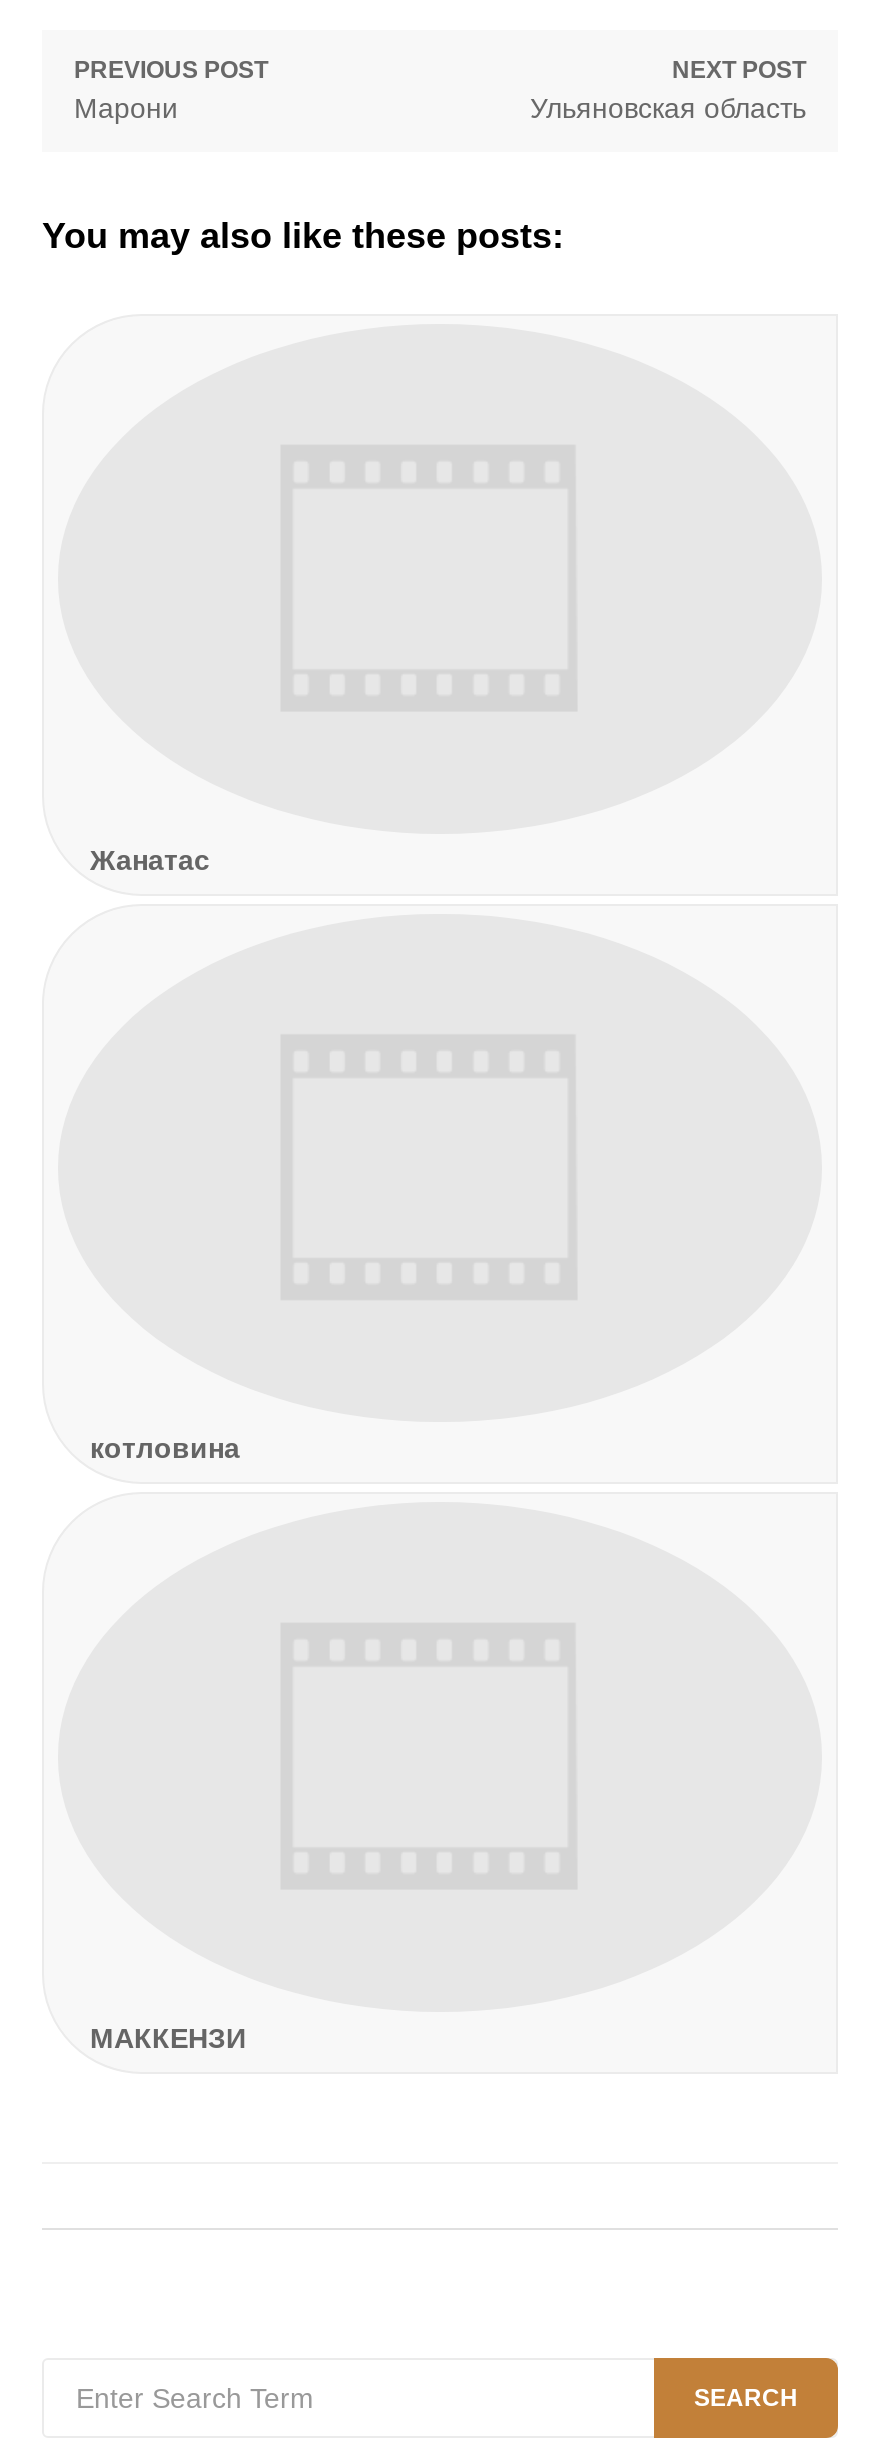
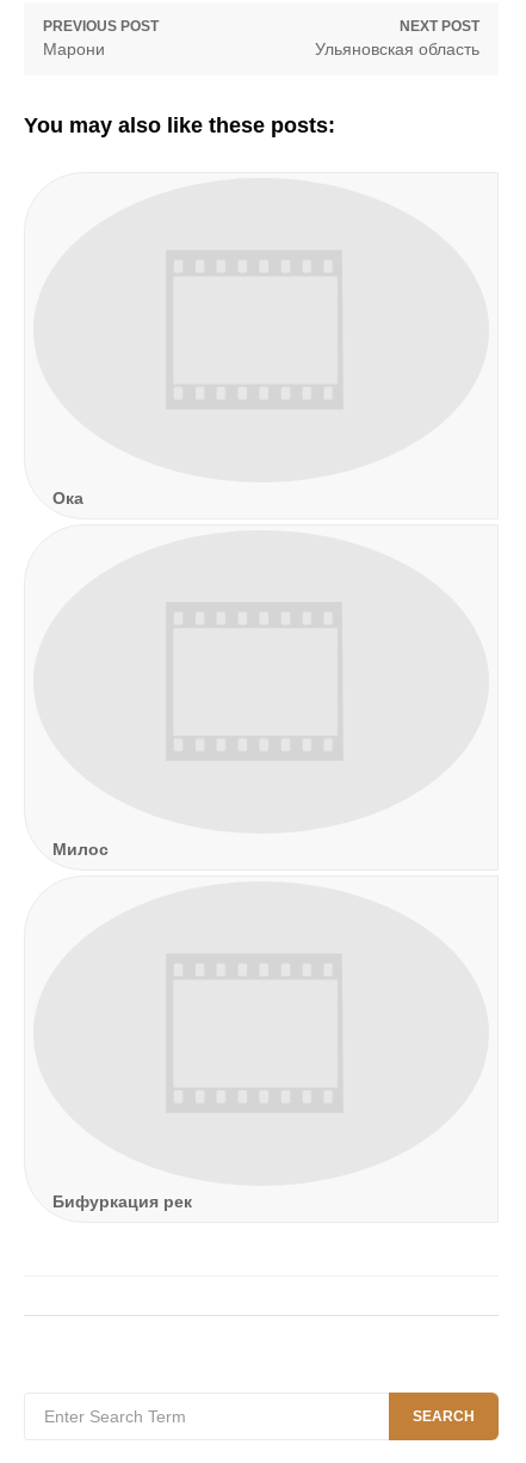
[90,841,210,877] Жанатас -> [52,487,83,508] Ока
[90,1431,240,1467] котловина -> [52,839,109,860] Милос
[90,2020,246,2056] МАККЕНЗИ -> [52,1191,192,1212] Бифуркация рек

